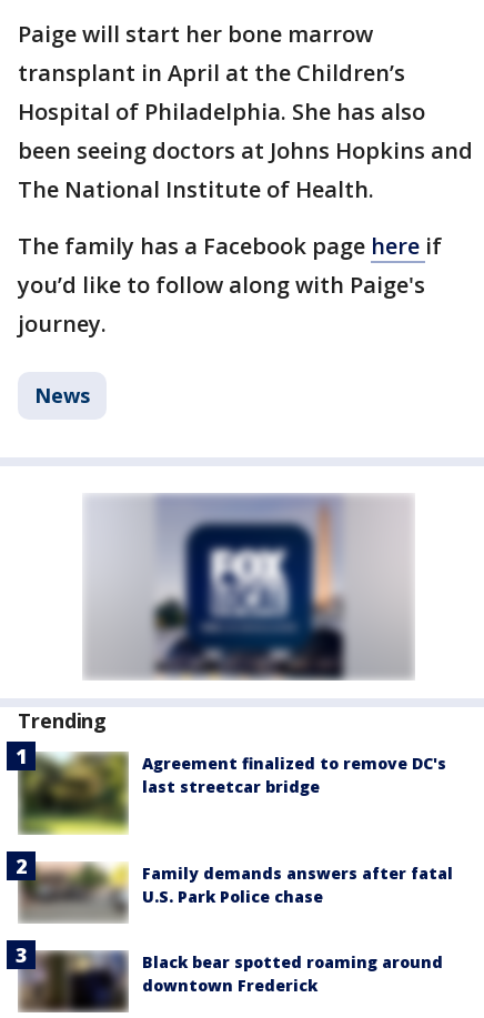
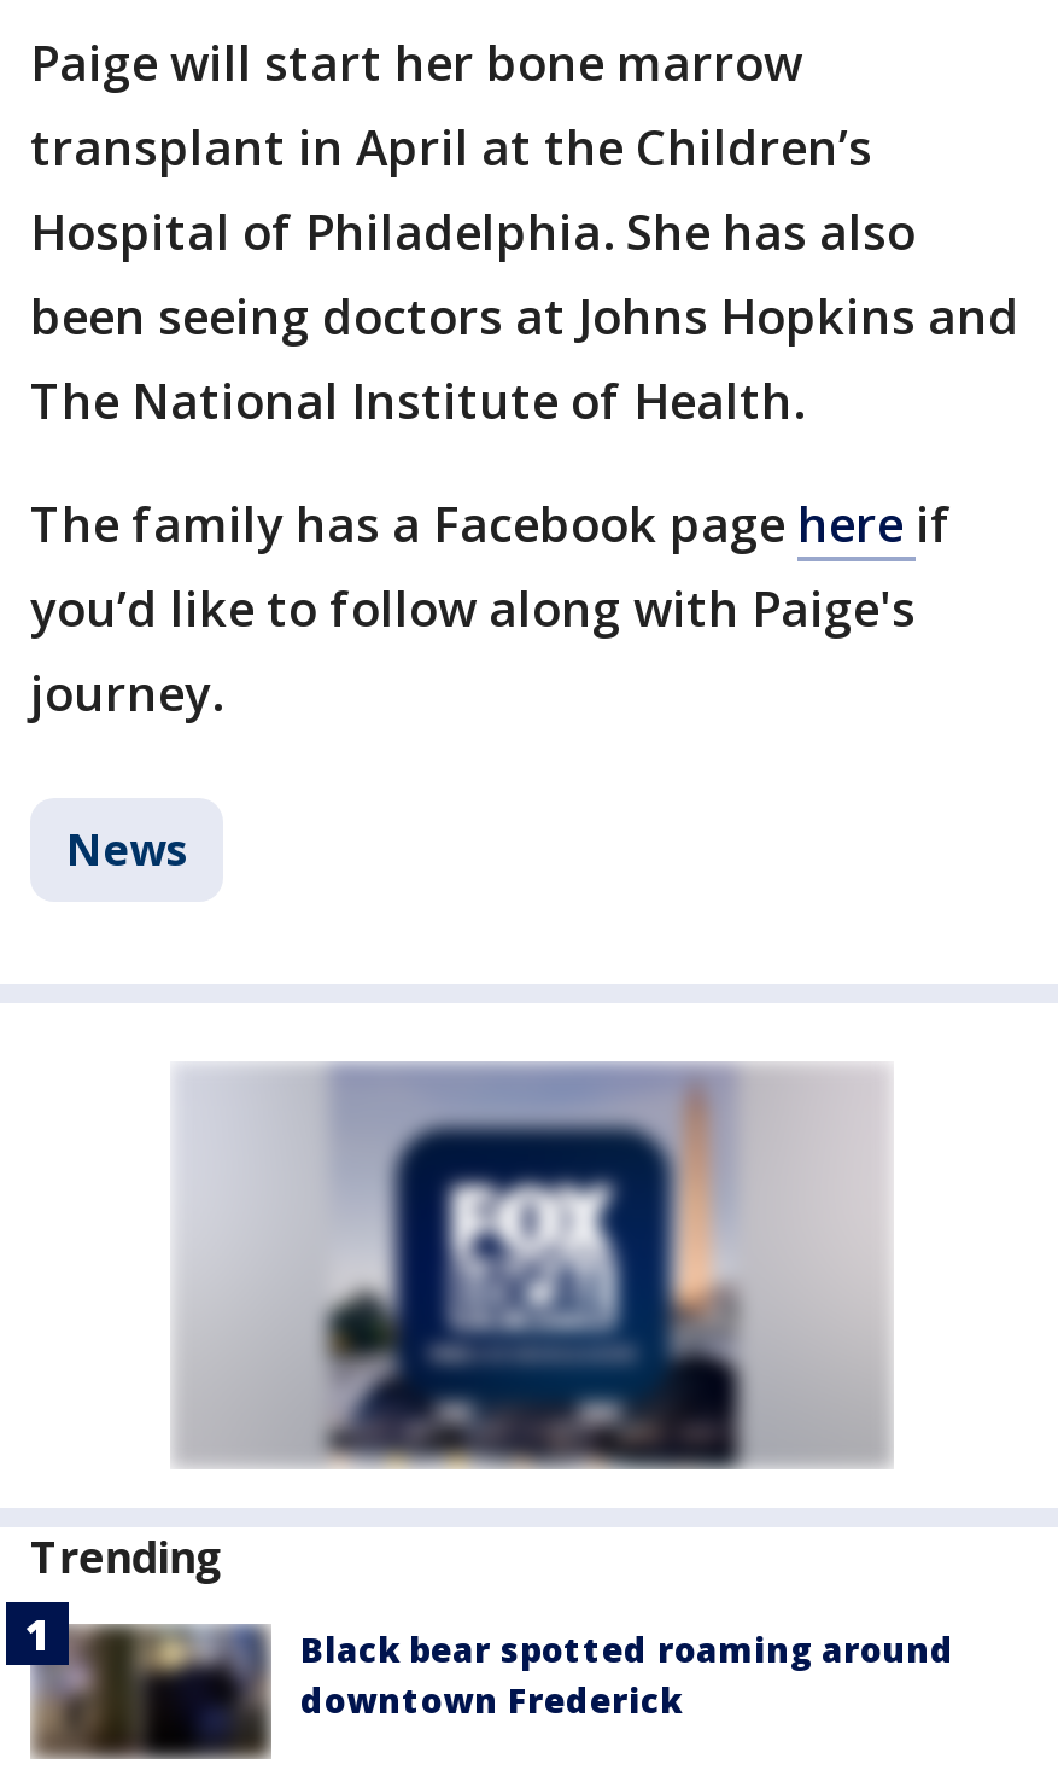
[17,752,446,836] [image] | Agreement finalized to remove DC's | last streetcar bridge -> none
[6,850,453,924] [image] | Family demands answers after fatal | U.S. Park Police chase -> none

